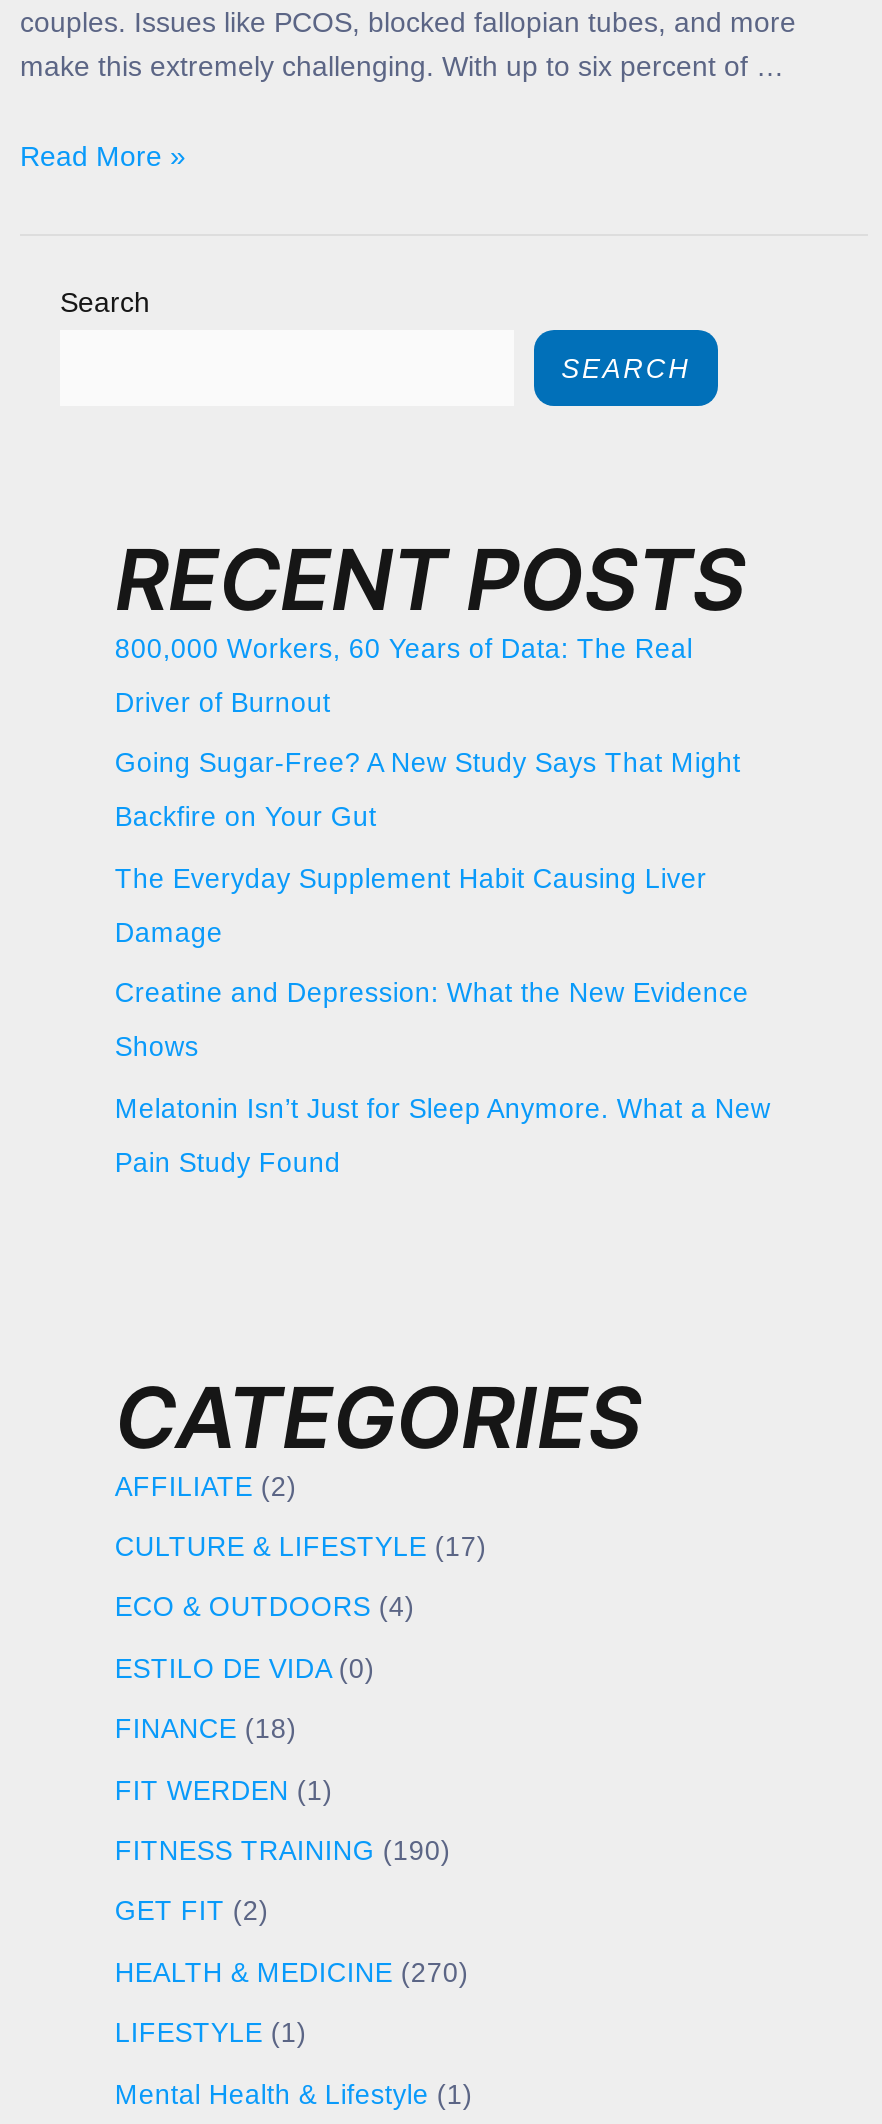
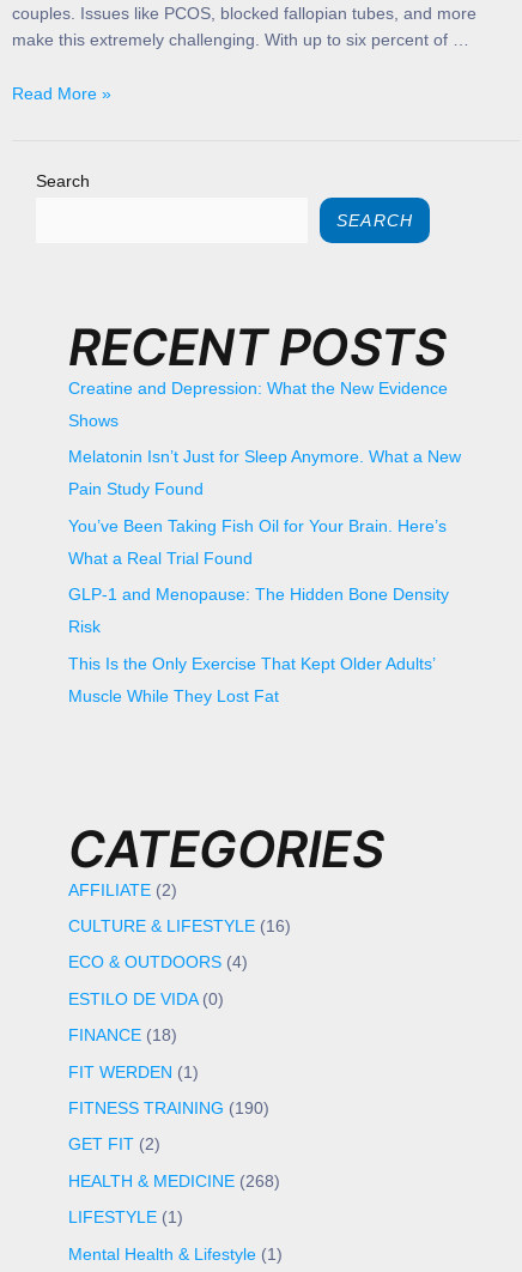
[115,634,741,948] 800,000 Workers, 60 Years of Data: The Real | Driver of Burnout | Going Sugar-Free? A New Study Says That Might | Backfire on Your Gut | The Everyday Supplement Habit Causing Liver | Damage -> none
moved [115,978,771,1177] -> [69,380,461,499]: Creatine and Depression: What the New Evidence | Shows | Melatonin Isn’t Just for Sleep Anymore. What a New | Pain Study Found
none -> [69,517,449,705] You’ve Been Taking Fish Oil for Your Brain. Here’s | What a Real Trial Found | GLP-1 and Menopause: The Hidden Bone Density | Risk | This Is the Only Exercise That Kept Older Adults’ | Muscle While They Lost Fat
[115,1532,487,1562] CULTURE & LIFESTYLE (17) -> [69,917,291,935] CULTURE & LIFESTYLE (16)
[115,1958,469,1988] HEALTH & MEDICINE (270) -> [69,1172,281,1190] HEALTH & MEDICINE (268)

